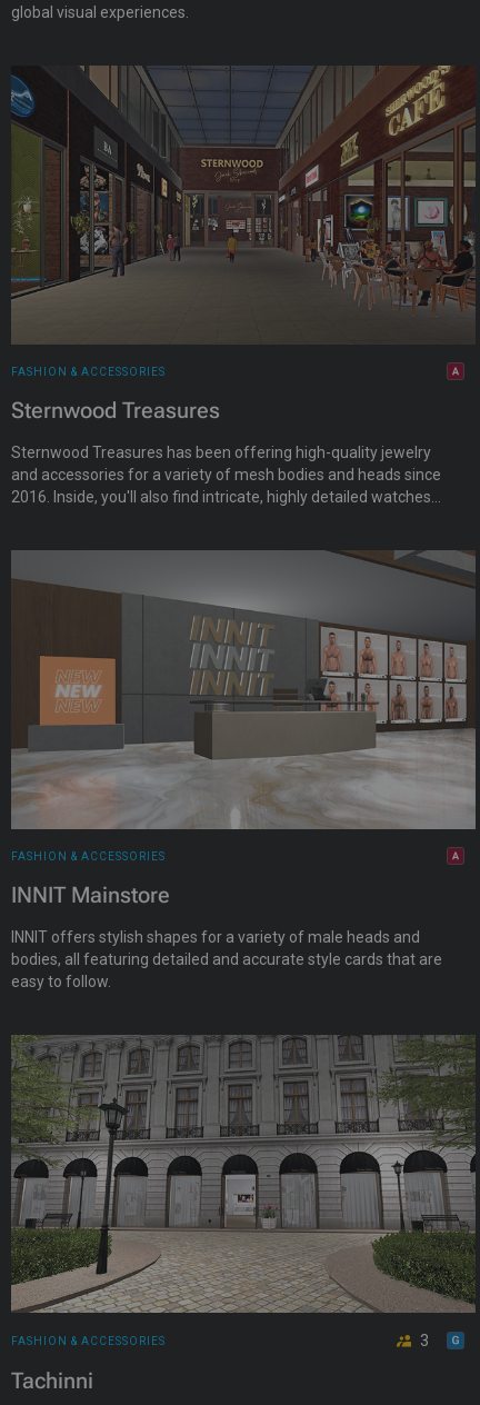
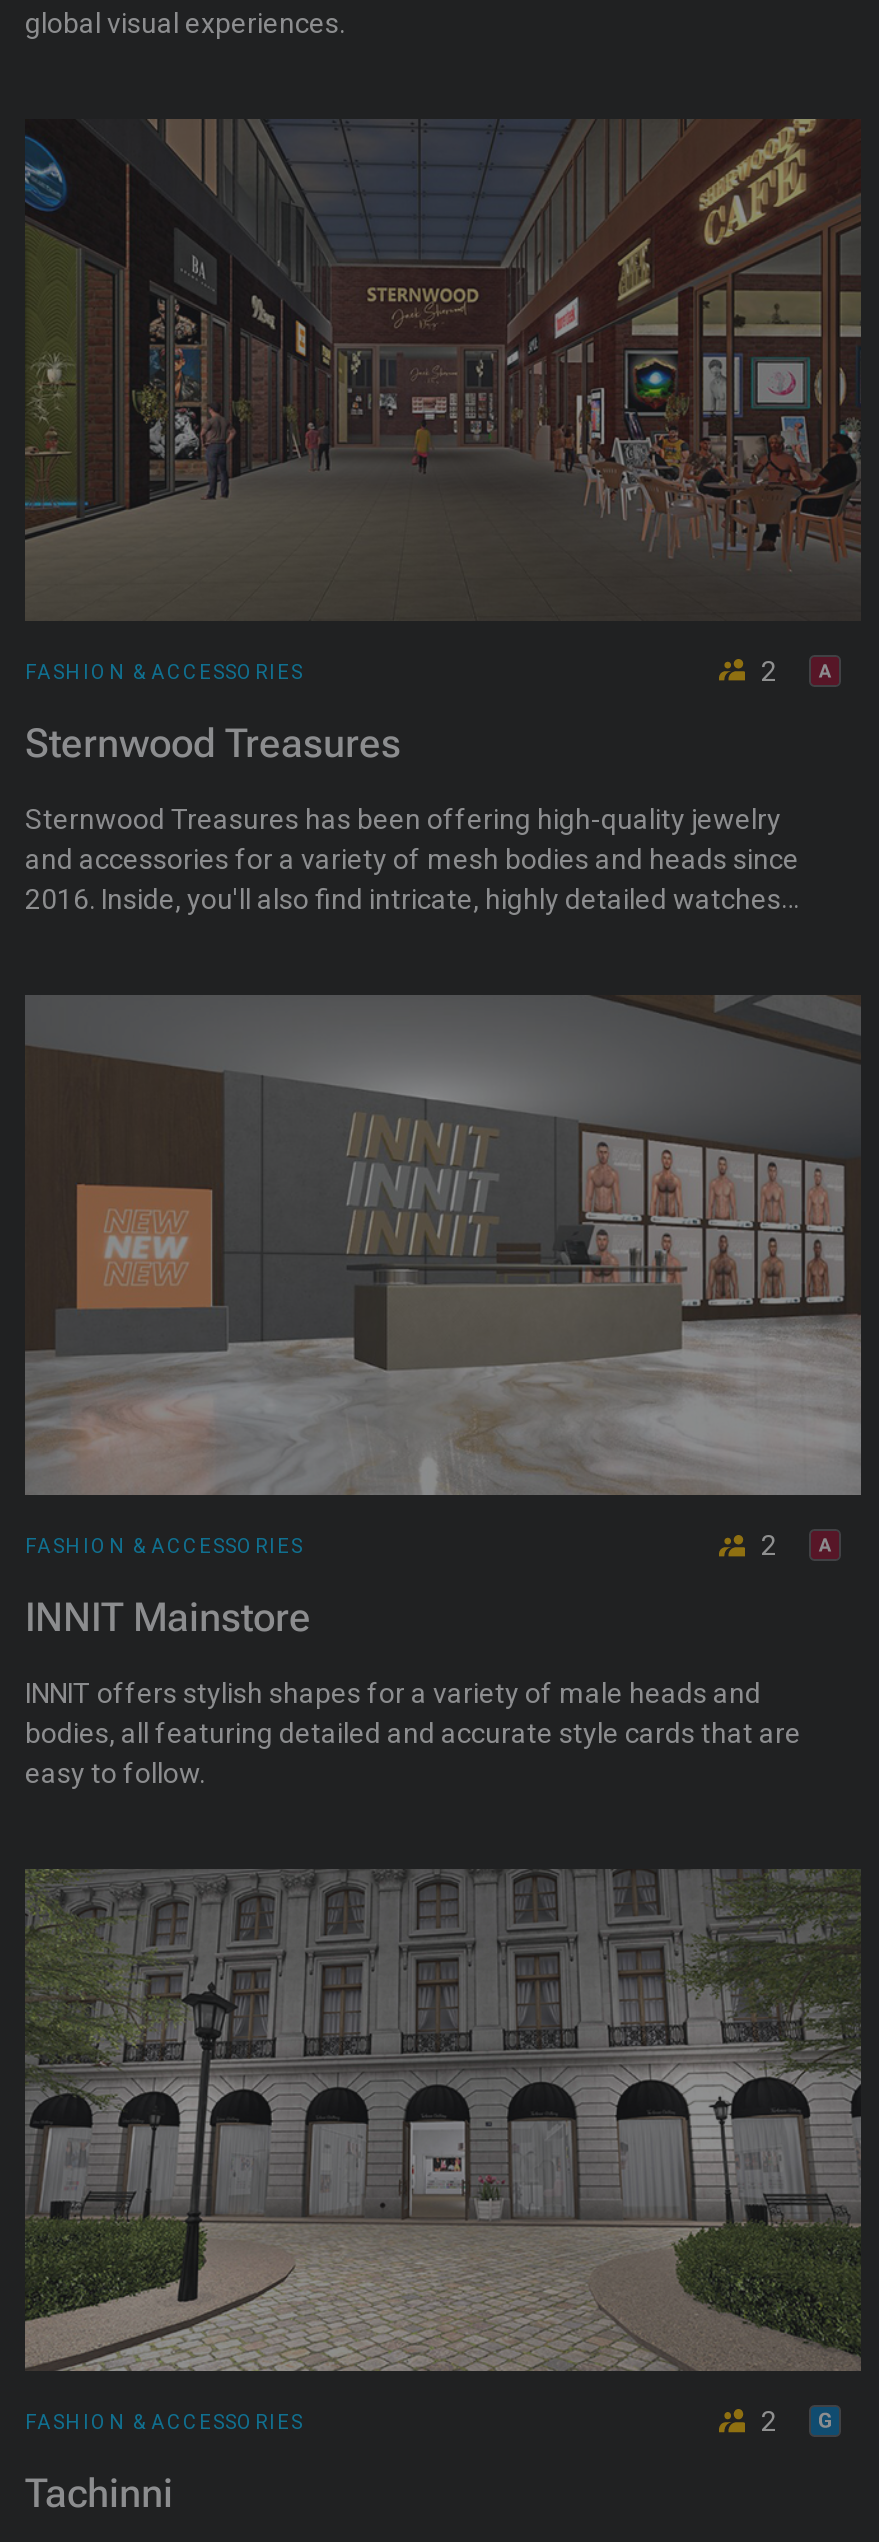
none -> [761,654,777,686] 2
none -> [761,1529,777,1561] 2
[420,1332,429,1350] 3 -> [761,2405,777,2437] 2

